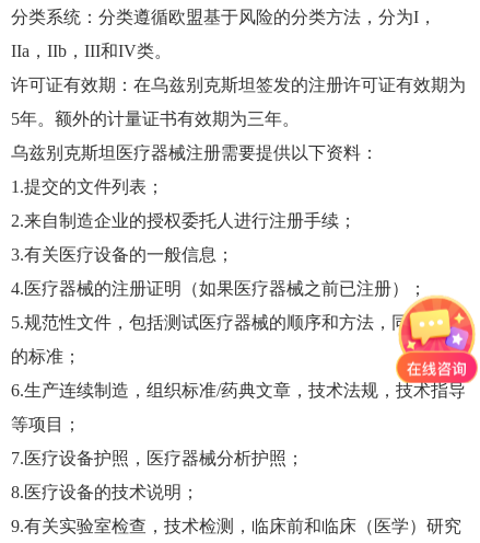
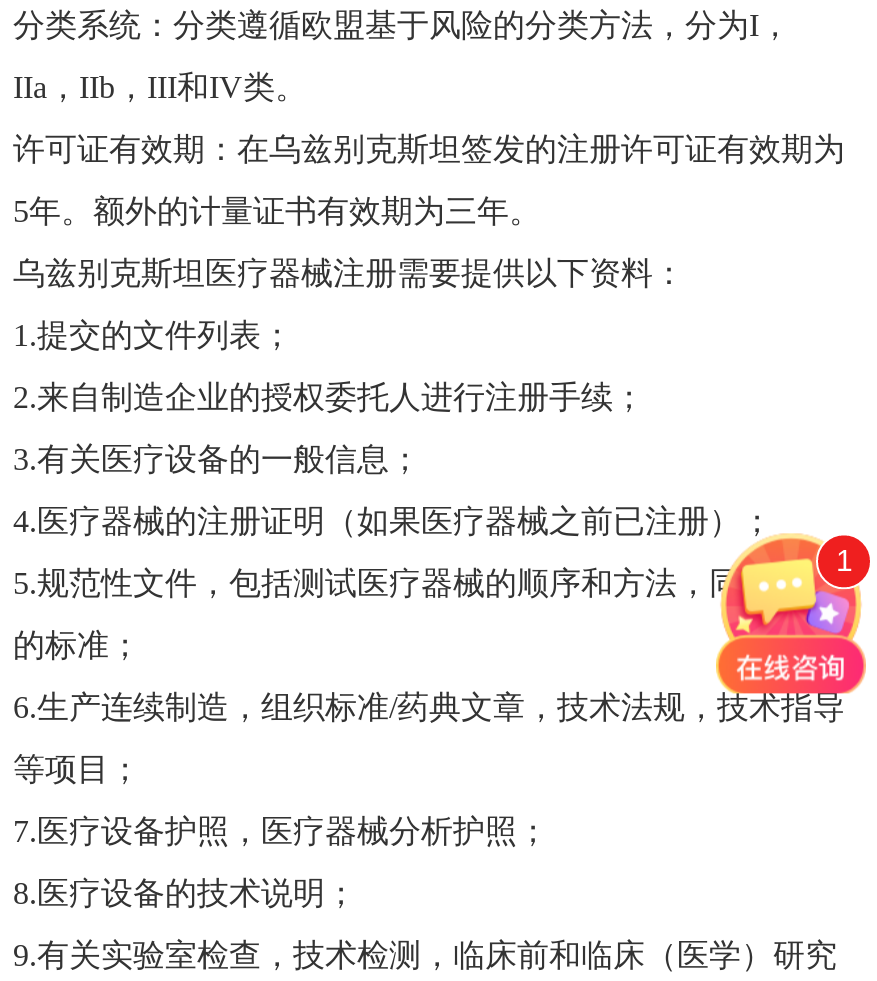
none -> [836,542,852,576] 1

